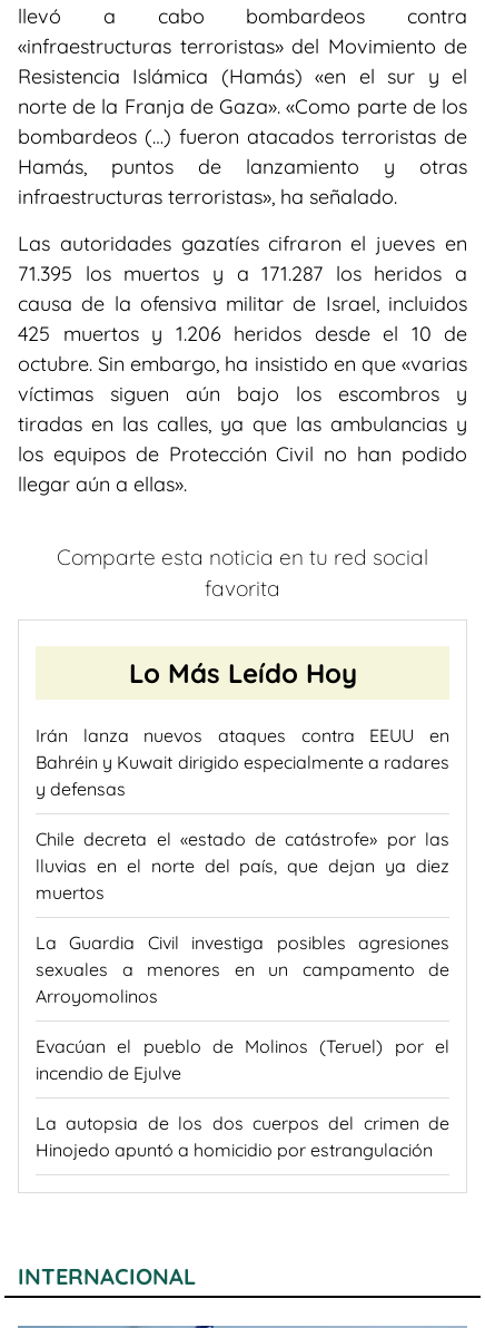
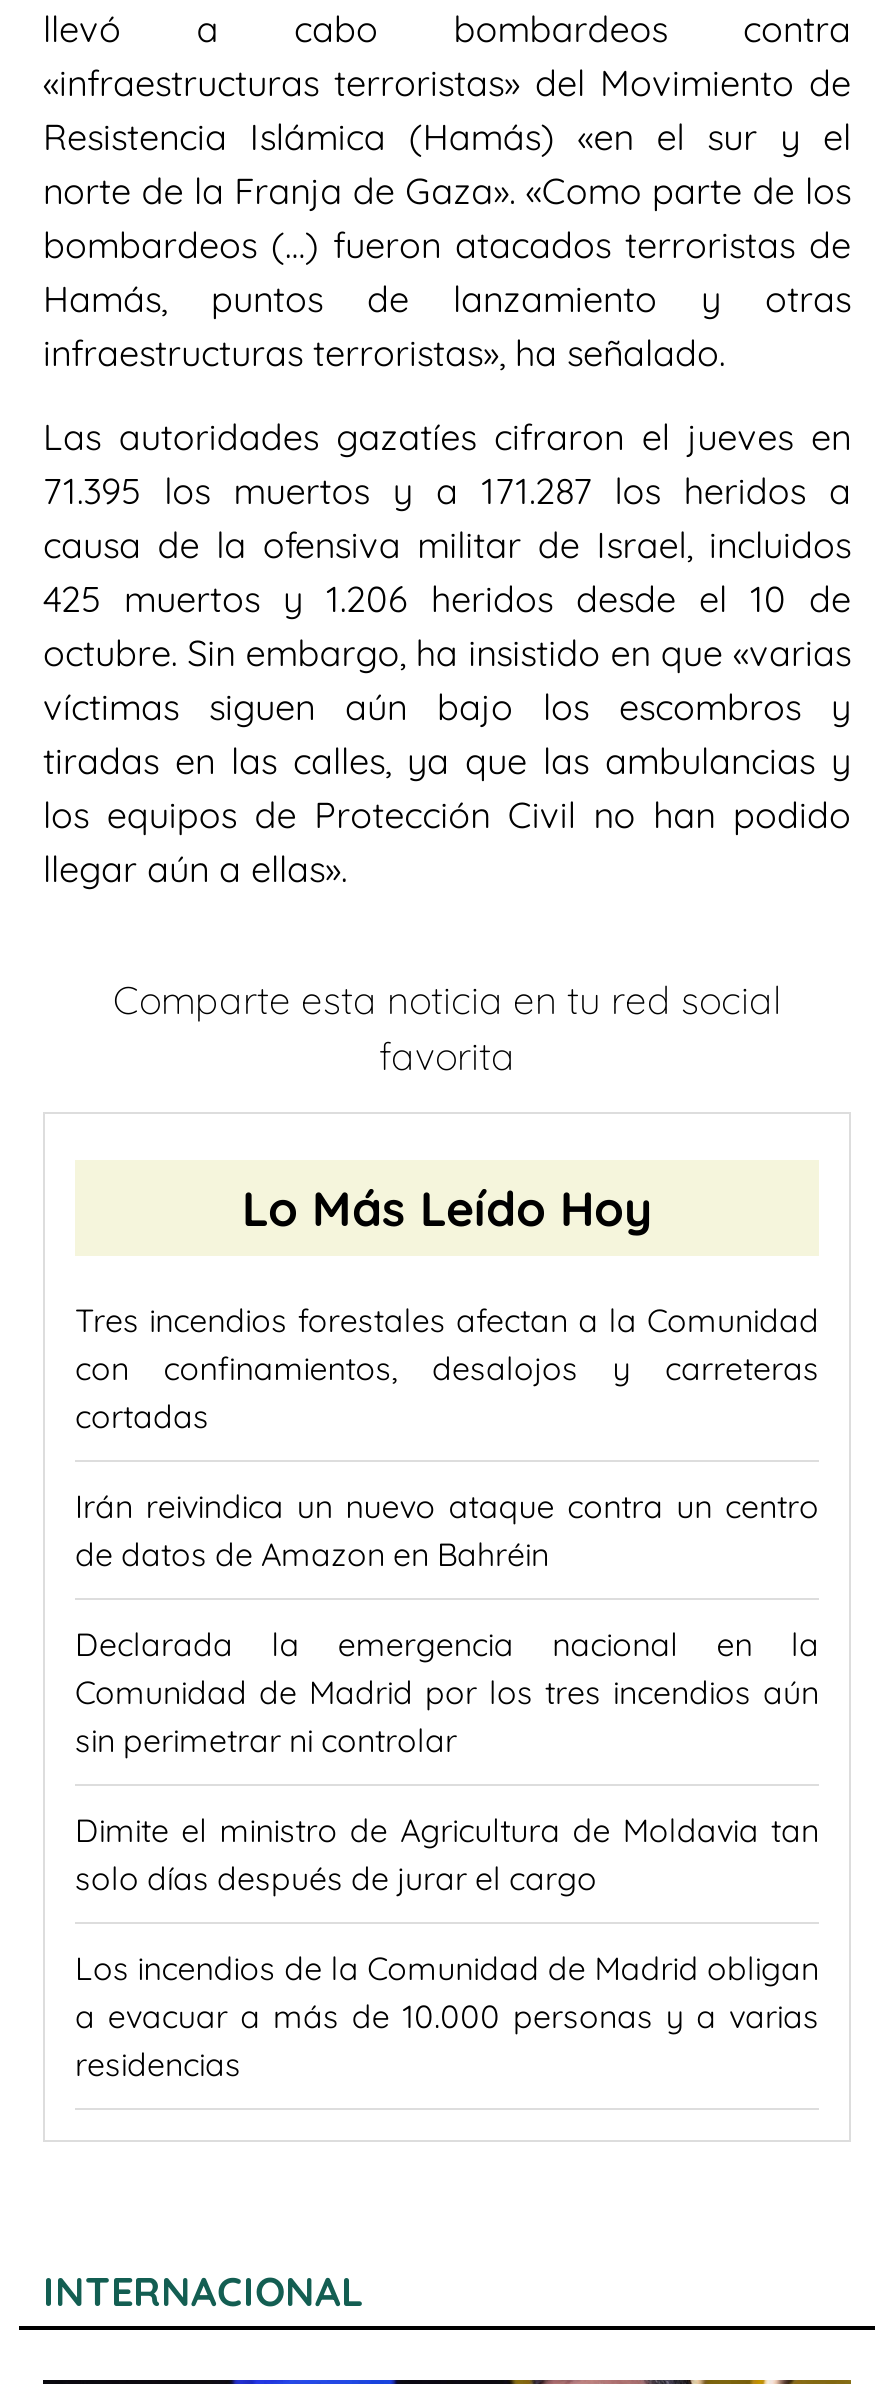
[36,725,449,800] Irán lanza nuevos ataques contra EEUU en | Bahréin y Kuwait dirigido especialmente a radares | y defensas -> [75,1301,819,1437] Tres incendios forestales afectan a la Comunidad | con confinamientos, desalojos y carreteras | cortadas
[36,828,449,904] Chile decreta el «estado de catástrofe» por las | lluvias en el norte del país, que dejan ya diez | muertos -> [75,1487,819,1575] Irán reivindica un nuevo ataque contra un centro | de datos de Amazon en Bahréin
[36,932,449,1008] La Guardia Civil investiga posibles agresiones | sexuales a menores en un campamento de | Arroyomolinos -> [75,1625,819,1761] Declarada la emergencia nacional en la | Comunidad de Madrid por los tres incendios aún | sin perimetrar ni controlar
[36,1035,449,1084] Evacúan el pueblo de Molinos (Teruel) por el | incendio de Ejulve -> [75,1811,819,1899] Dimite el ministro de Agricultura de Moldavia tan | solo días después de jurar el cargo
[36,1112,449,1161] La autopsia de los dos cuerpos del crimen de | Hinojedo apuntó a homicidio por estrangulación -> [75,1949,819,2085] Los incendios de la Comunidad de Madrid obligan | a evacuar a más de 10.000 personas y a varias | residencias

